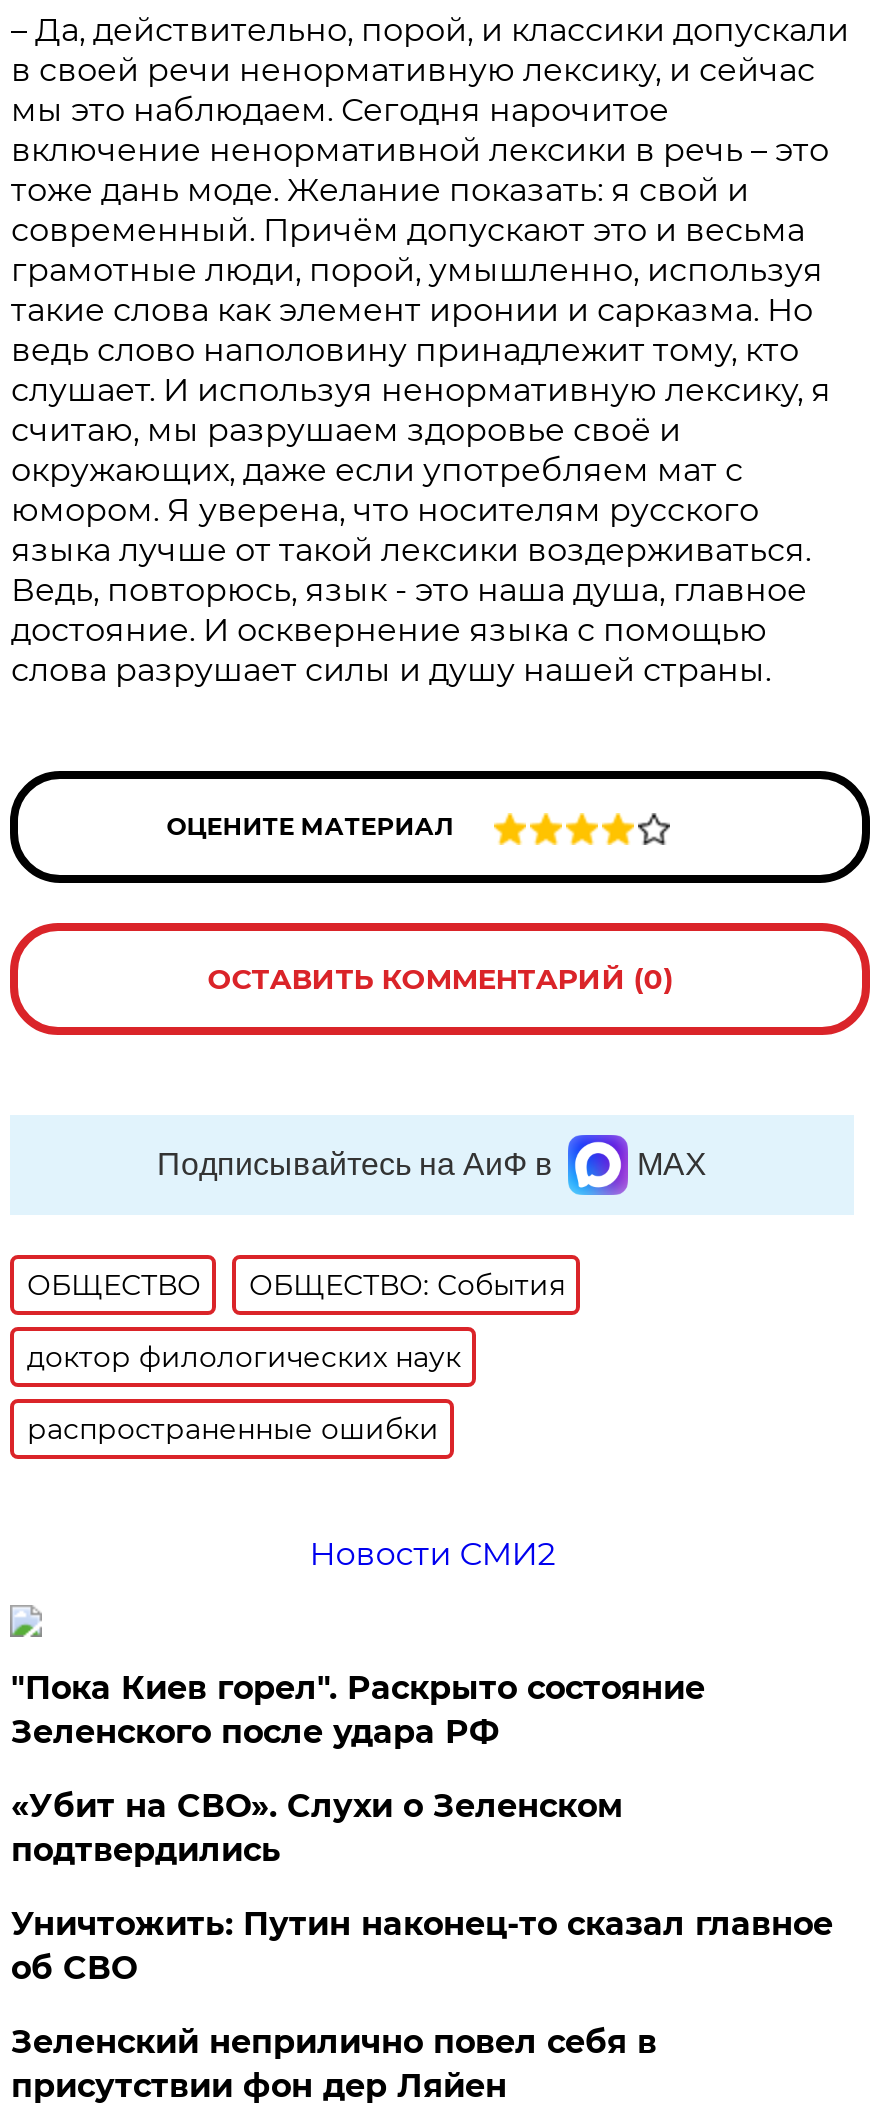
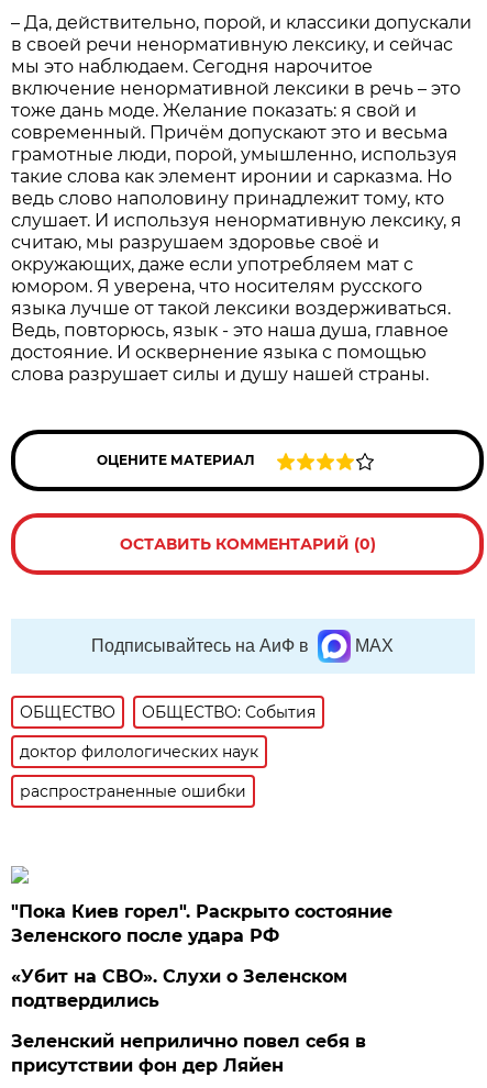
[309,1535,555,1573] Новости СМИ2 -> none
[11,1905,833,1987] Уничтожить: Путин наконец-то сказал главное | об СВО -> none

